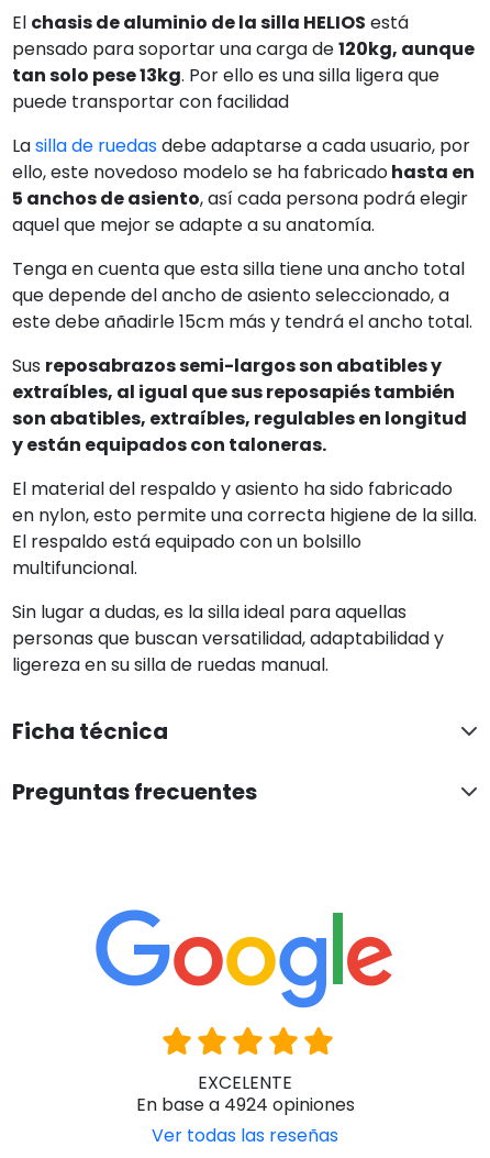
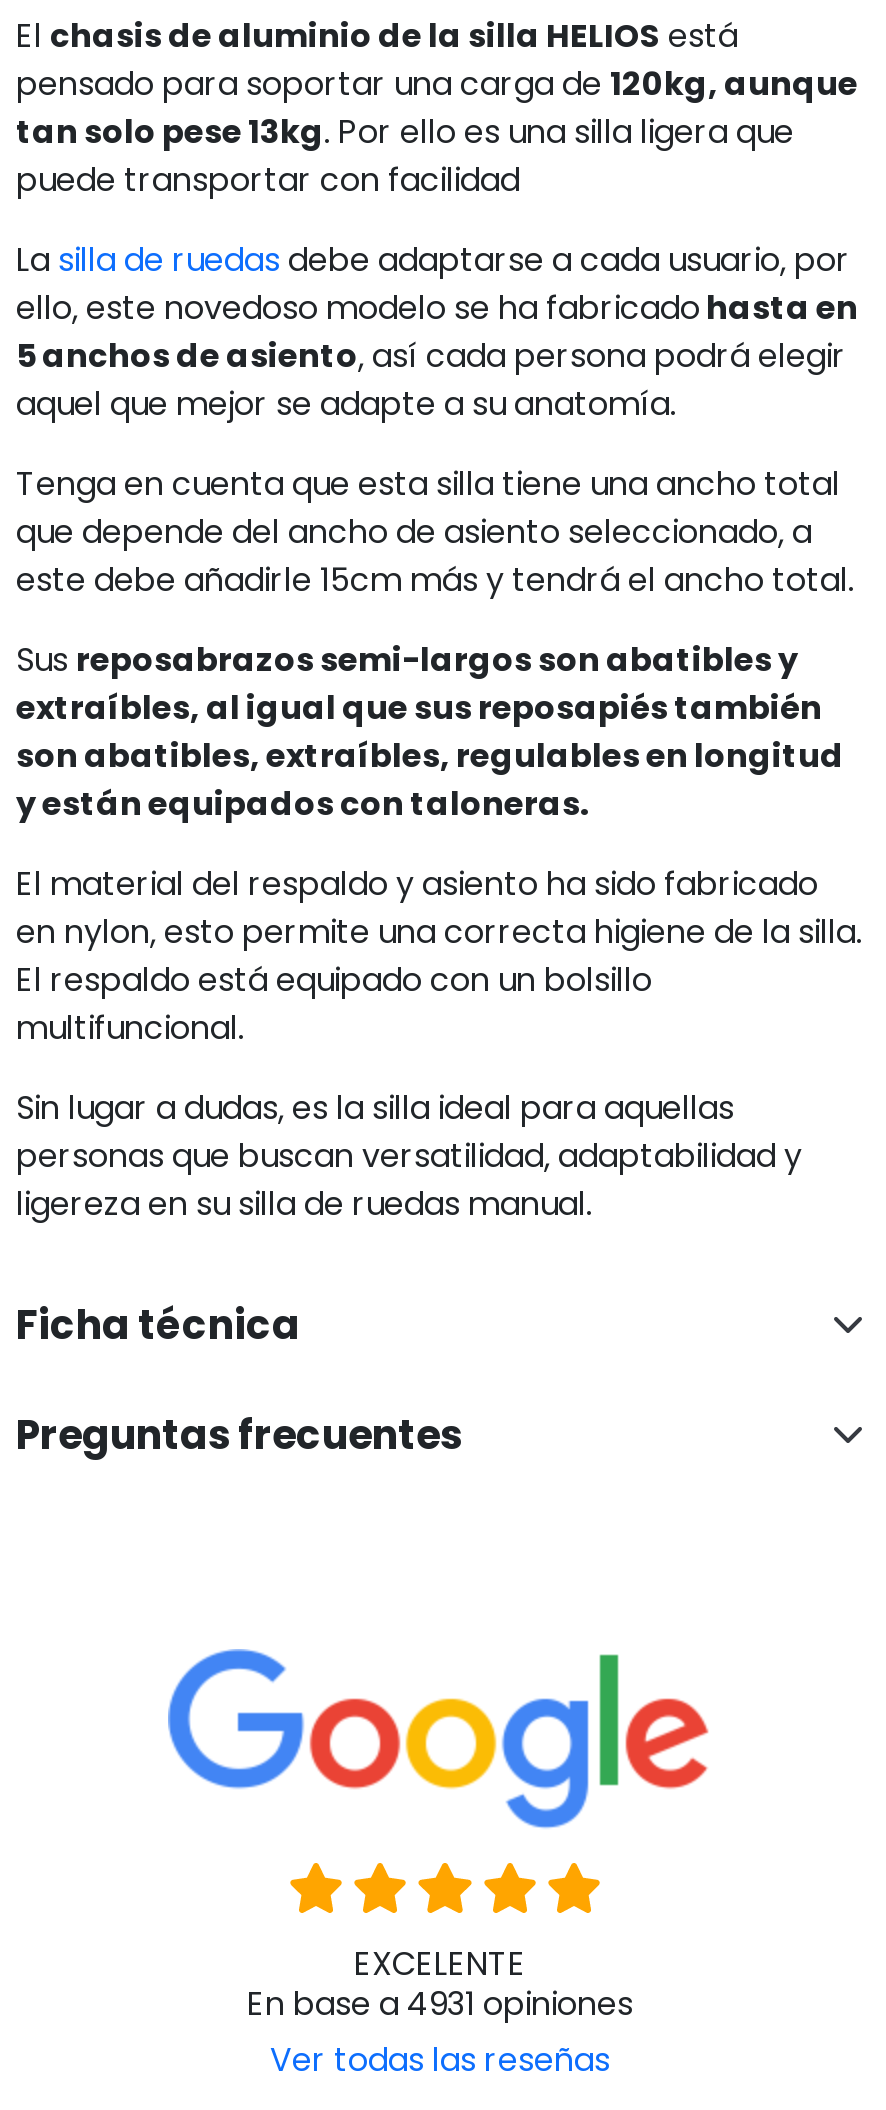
[136,1093,354,1118] En base a 4924 opiniones -> [247,1982,633,2028] En base a 4931 opiniones

